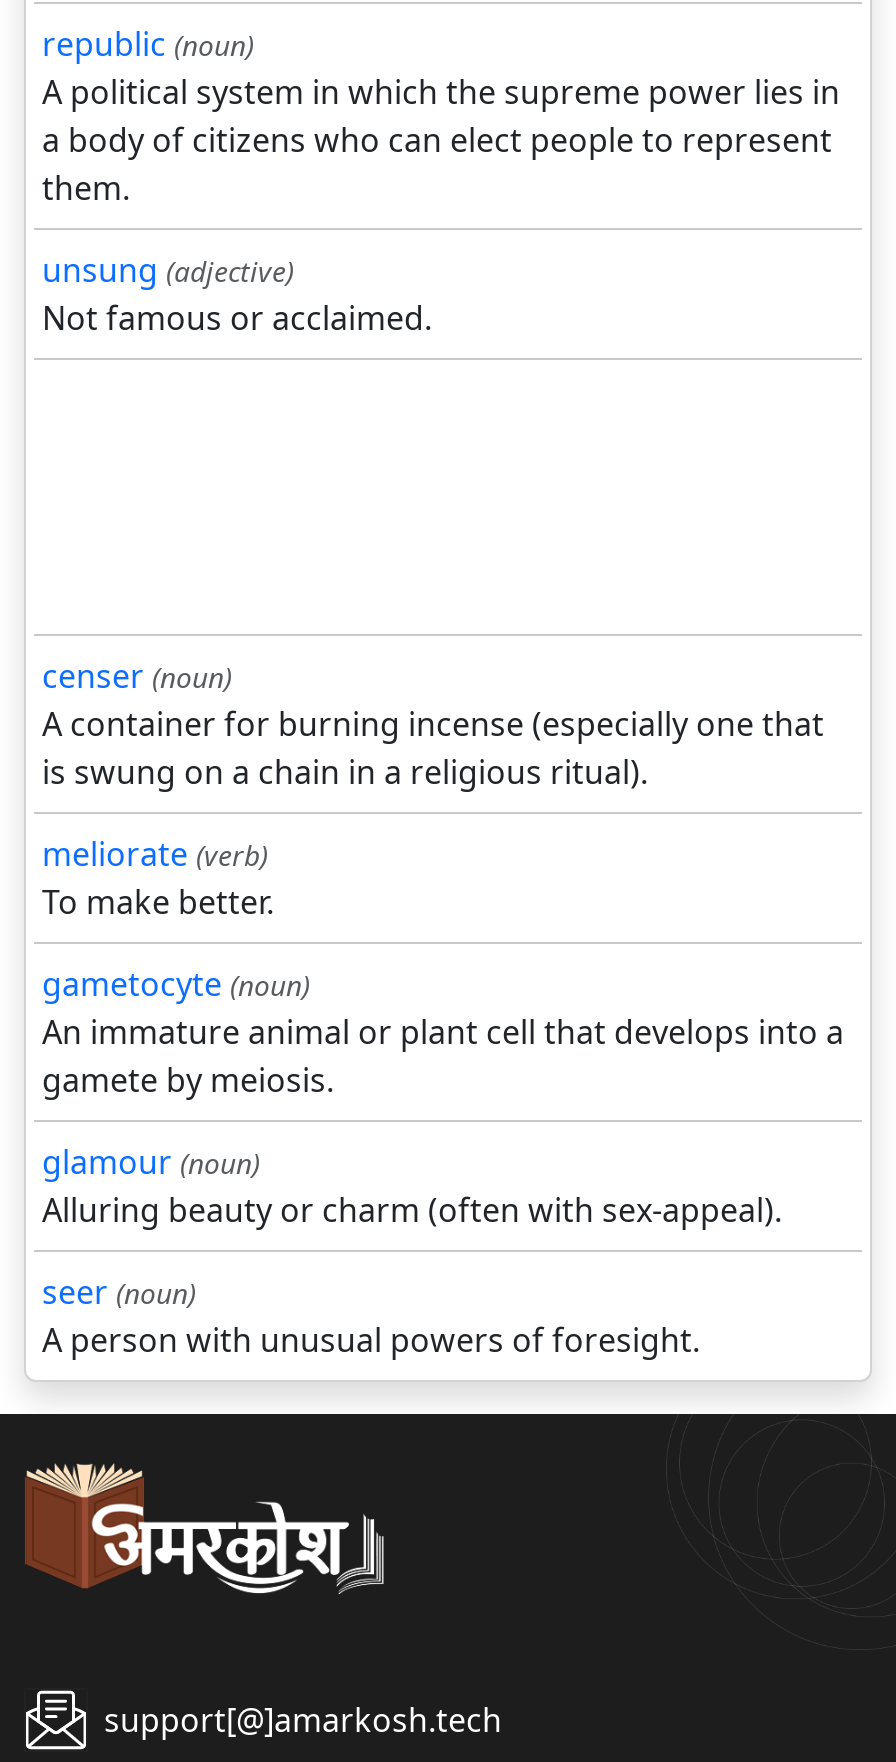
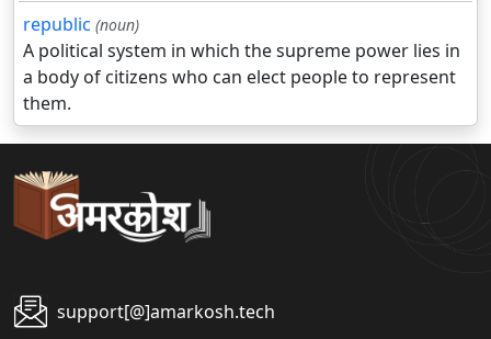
[42,248,432,340] unsung (adjective) | Not famous or acclaimed. -> none
[42,654,844,1362] censer (noun) | A container for burning incense (especially one that | is swung on a chain in a religious ritual). | meliorate (verb) | To make better. | gametocyte (noun) | An immature animal or plant cell that develops into a | gamete by meiosis. | glamour (noun) | Alluring beauty or charm (often with sex-appeal). | seer (noun) | A person with unusual powers of foresight. -> none

